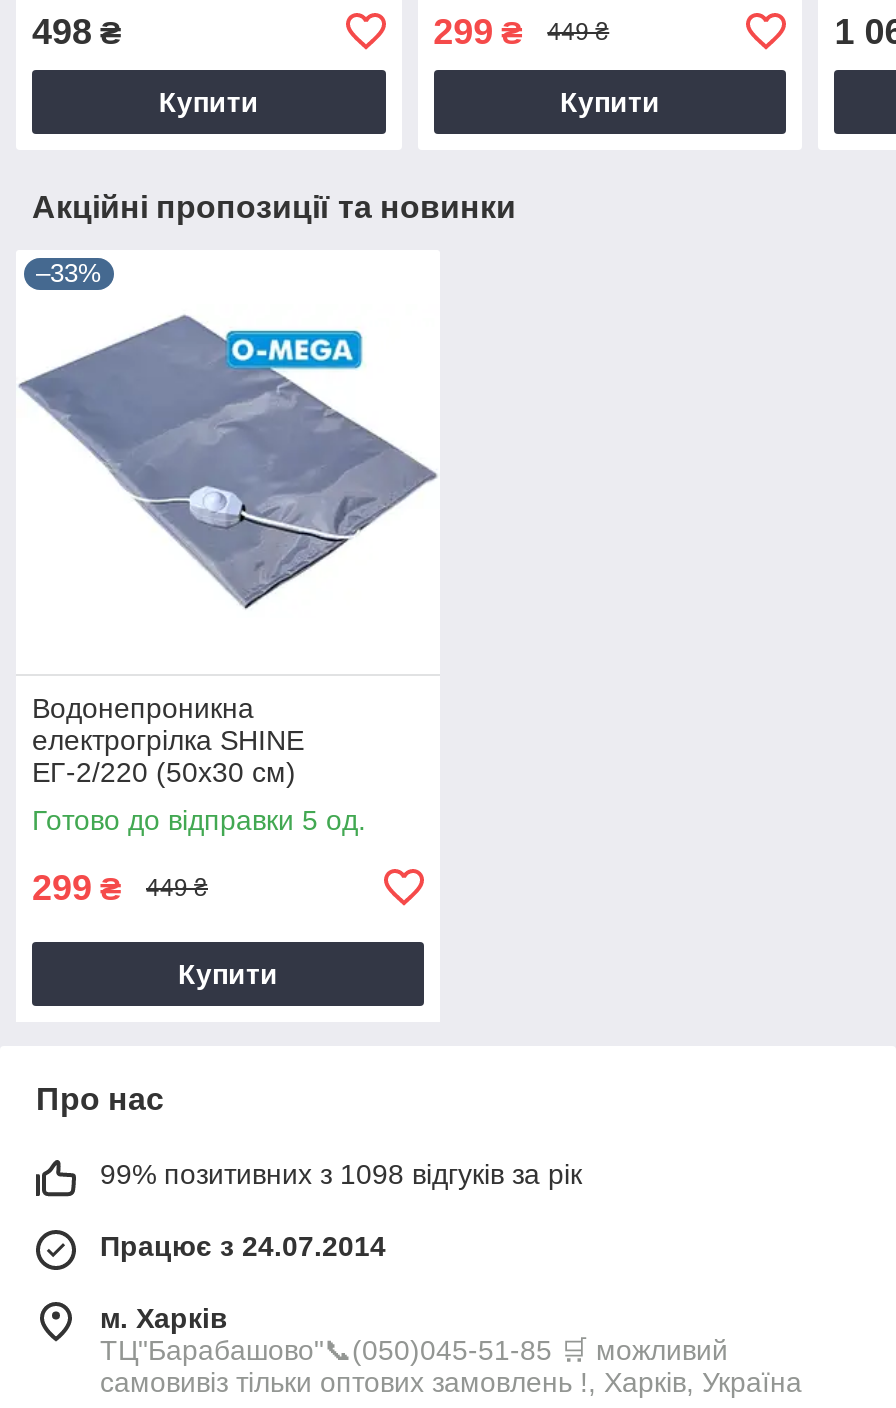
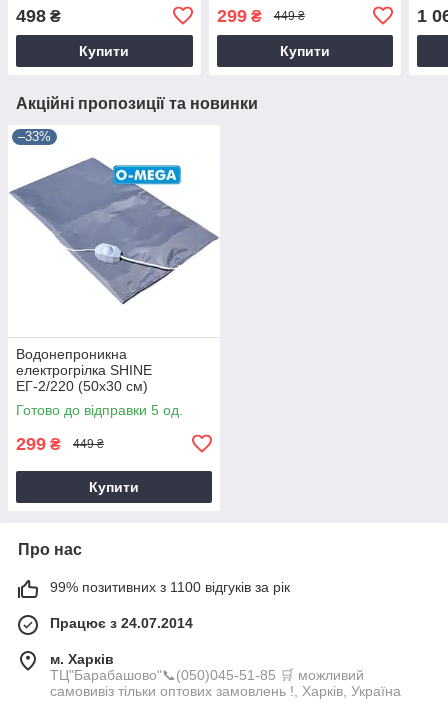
[100,1157,582,1189] 99% позитивних з 1098 відгуків за рік -> [50,578,290,594] 99% позитивних з 1100 відгуків за рік

